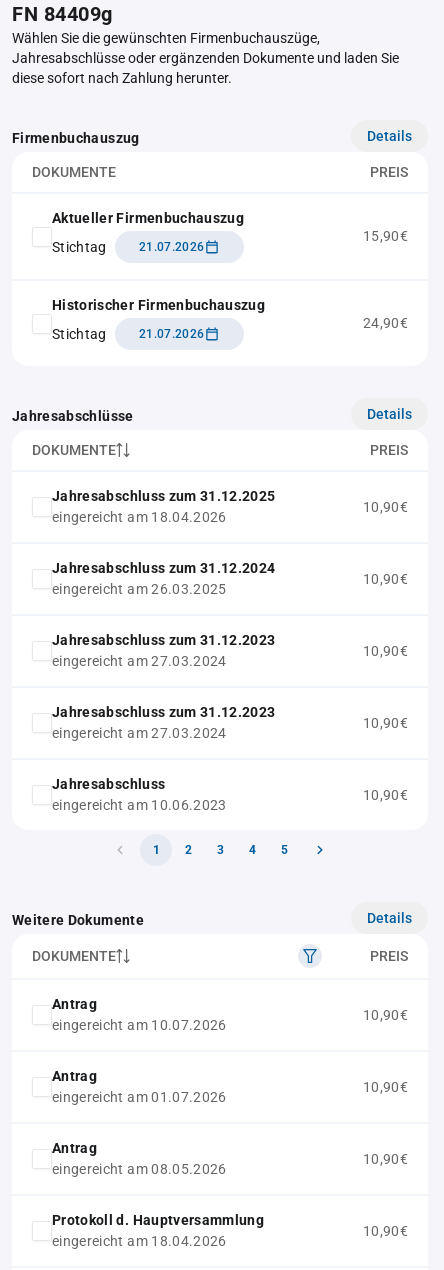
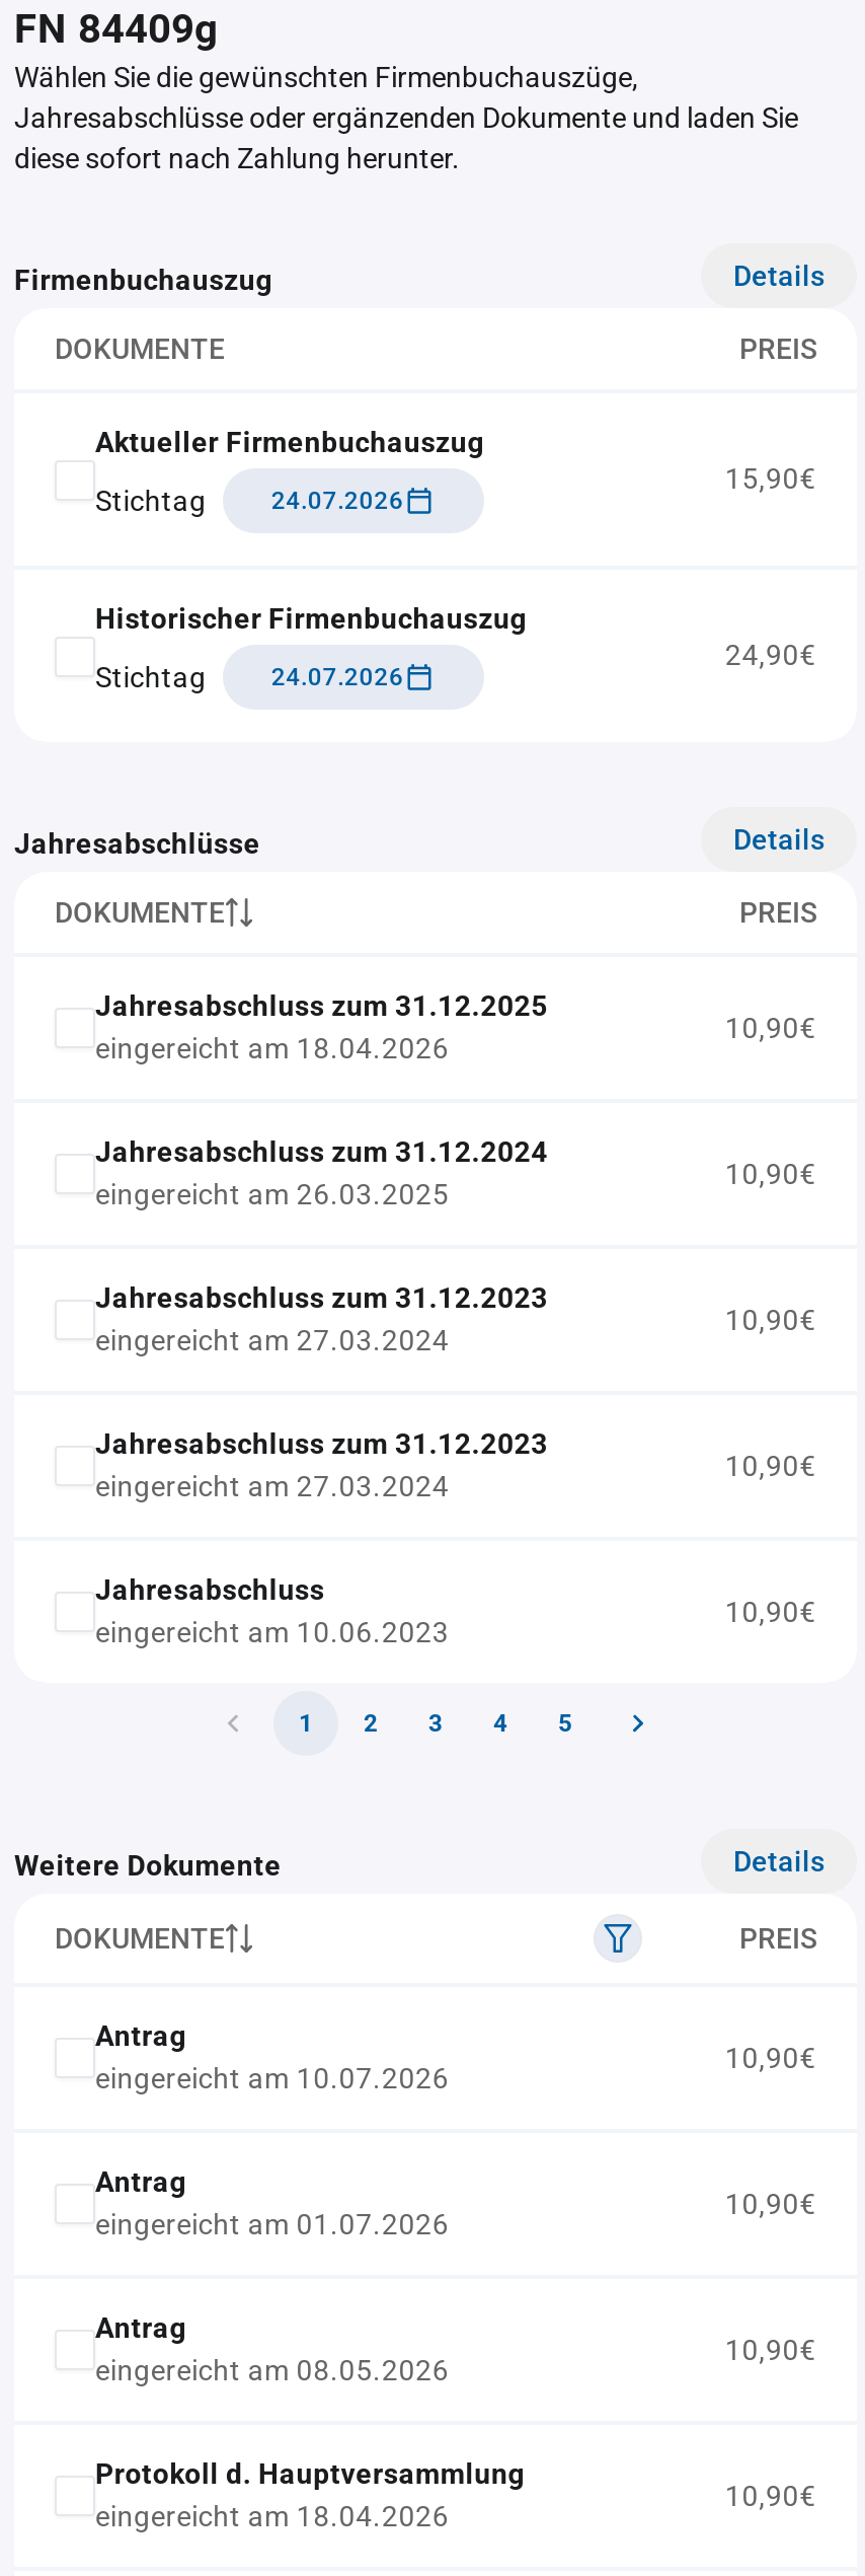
[139,240,204,254] 21.07.2026 -> [271,487,404,515] 24.07.2026
[139,327,204,341] 21.07.2026 -> [271,663,404,691] 24.07.2026

